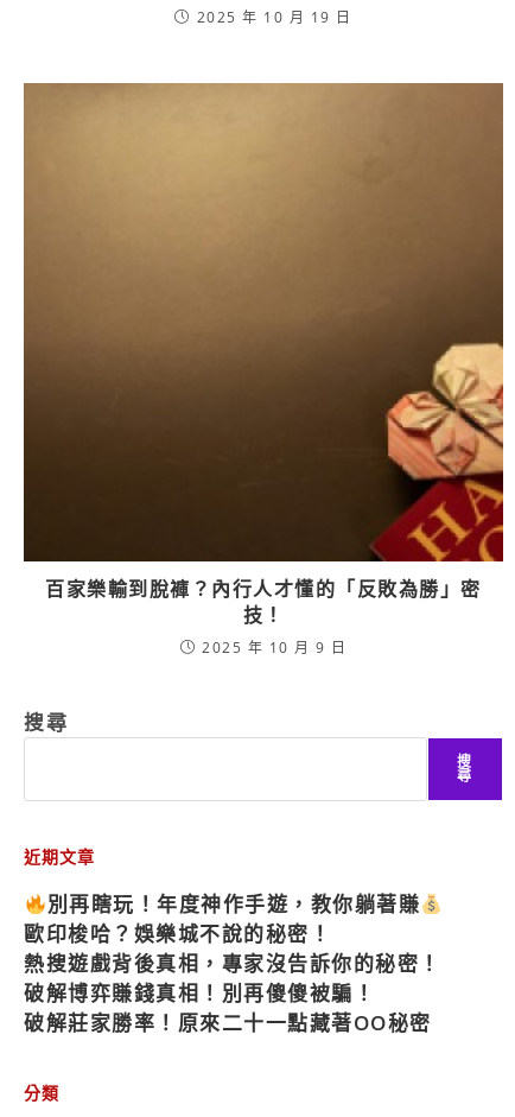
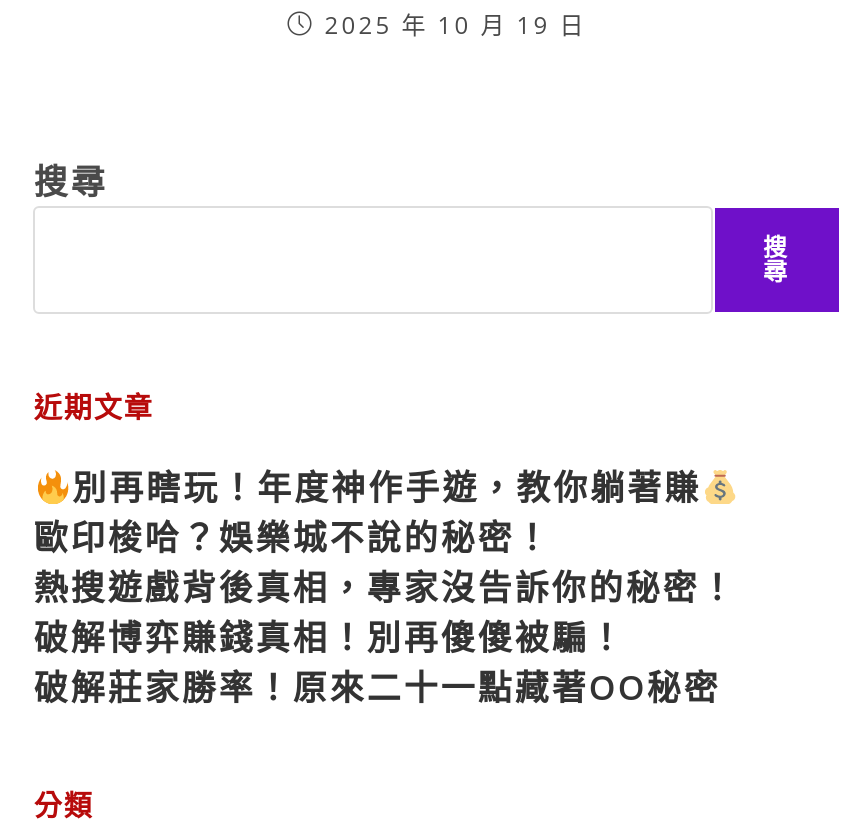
[23,82,504,658] [image] | 百家樂輸到脫褲？內行人才懂的「反敗為勝」密 | 技！ | 2025 年 10 月 9 日 -> none

